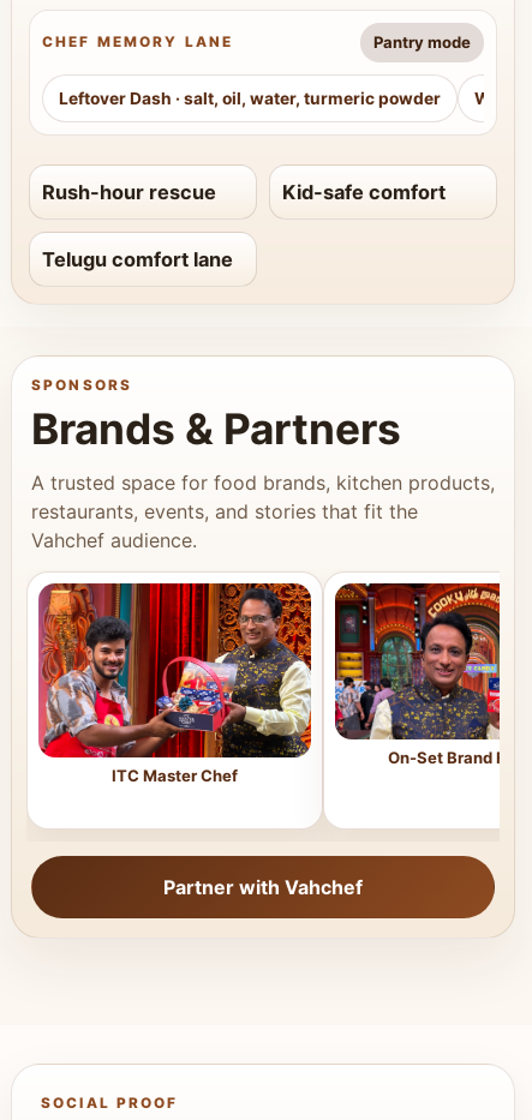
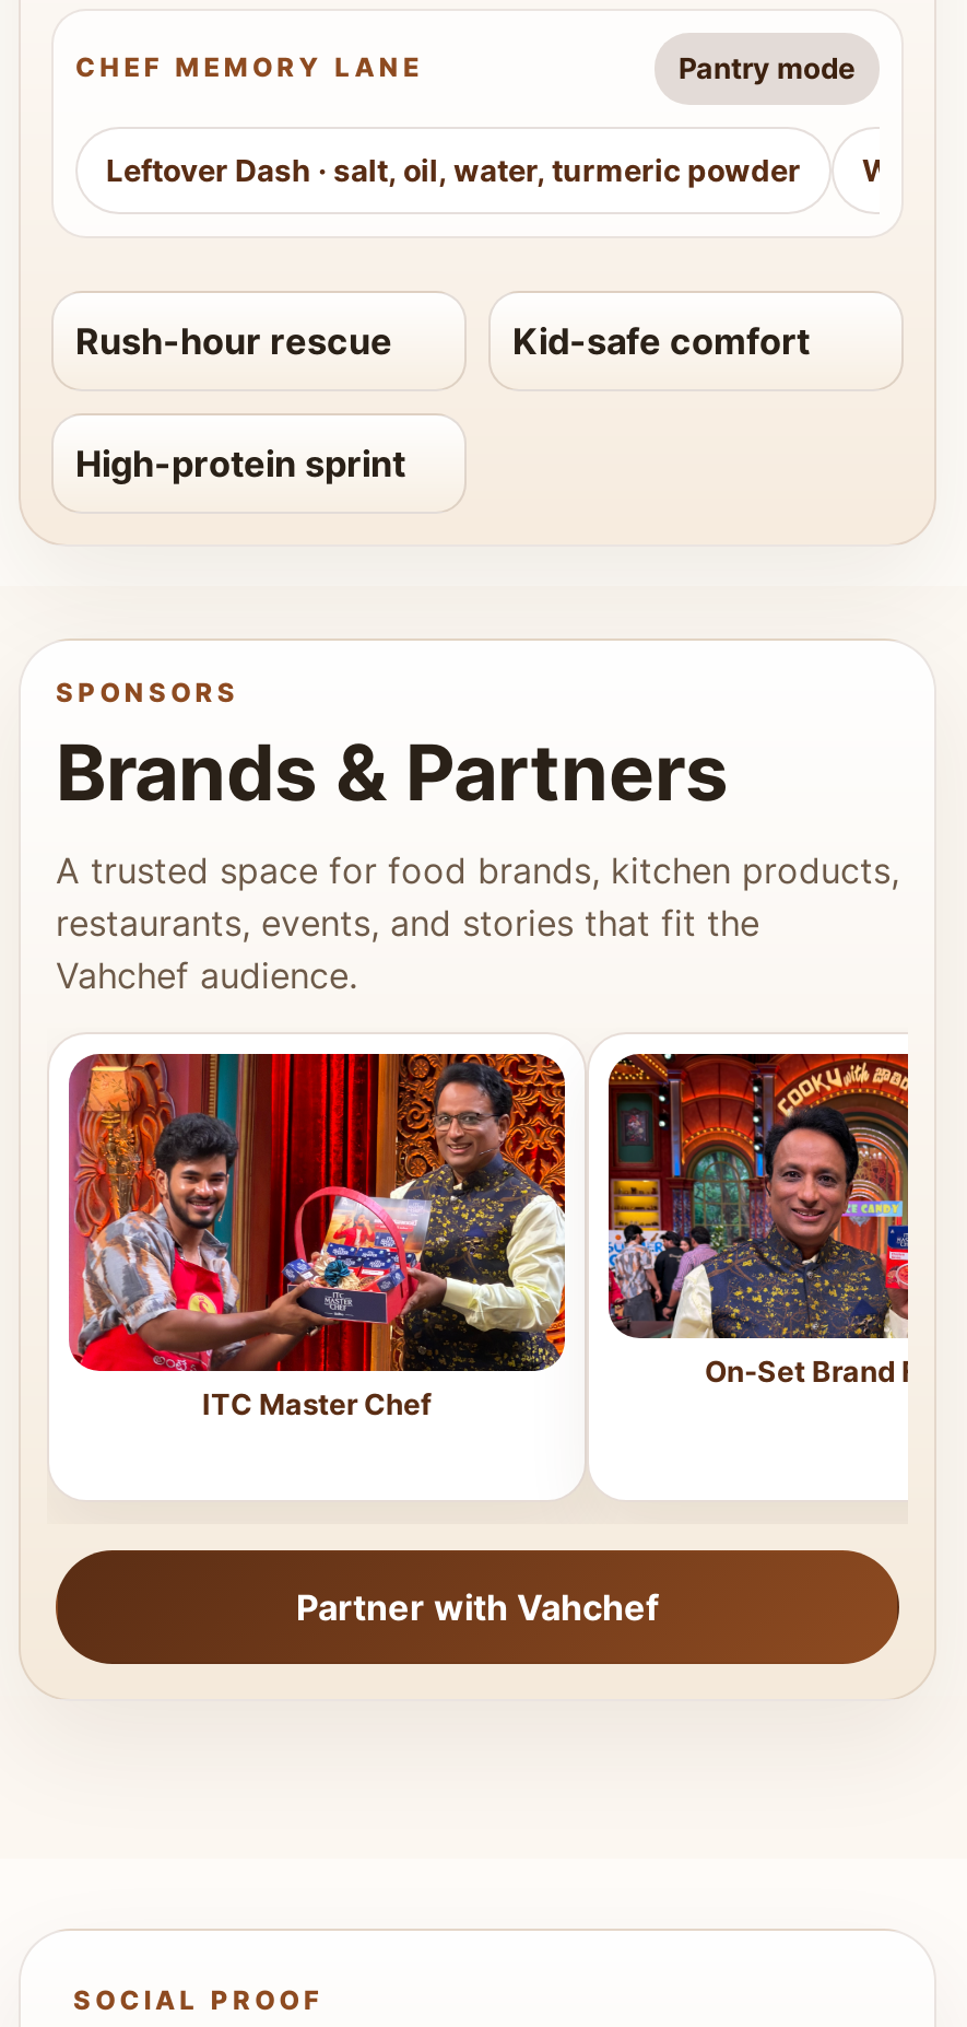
[42,248,233,272] Telugu comfort lane -> [75,442,405,486] High-protein sprint

